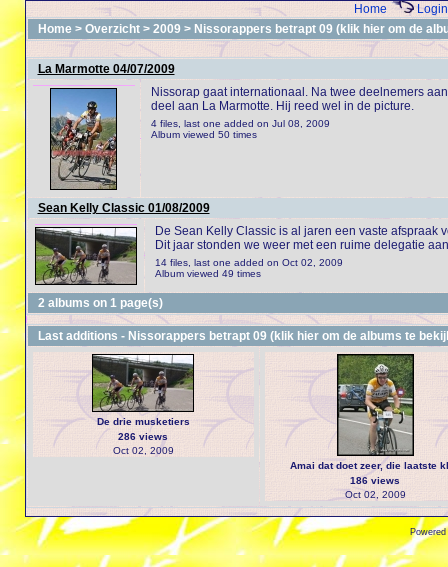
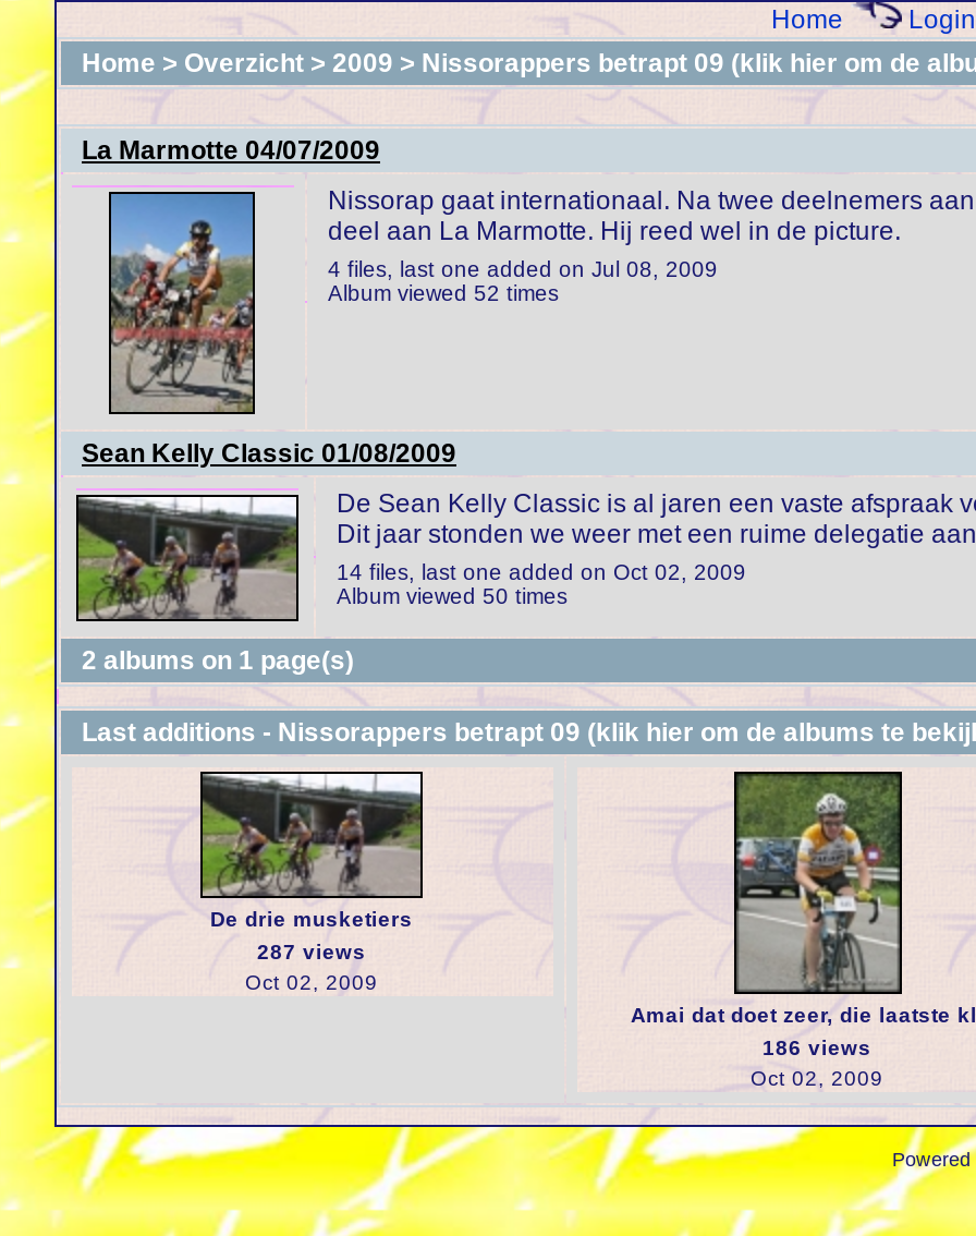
moved [150,129,256,140] -> [337,584,568,608]: Album viewed 50 times
none -> [328,281,559,305] Album viewed 52 times
[154,268,260,279] Album viewed 49 times -> none
[118,431,168,442] 286 views -> [257,940,366,964] 287 views

